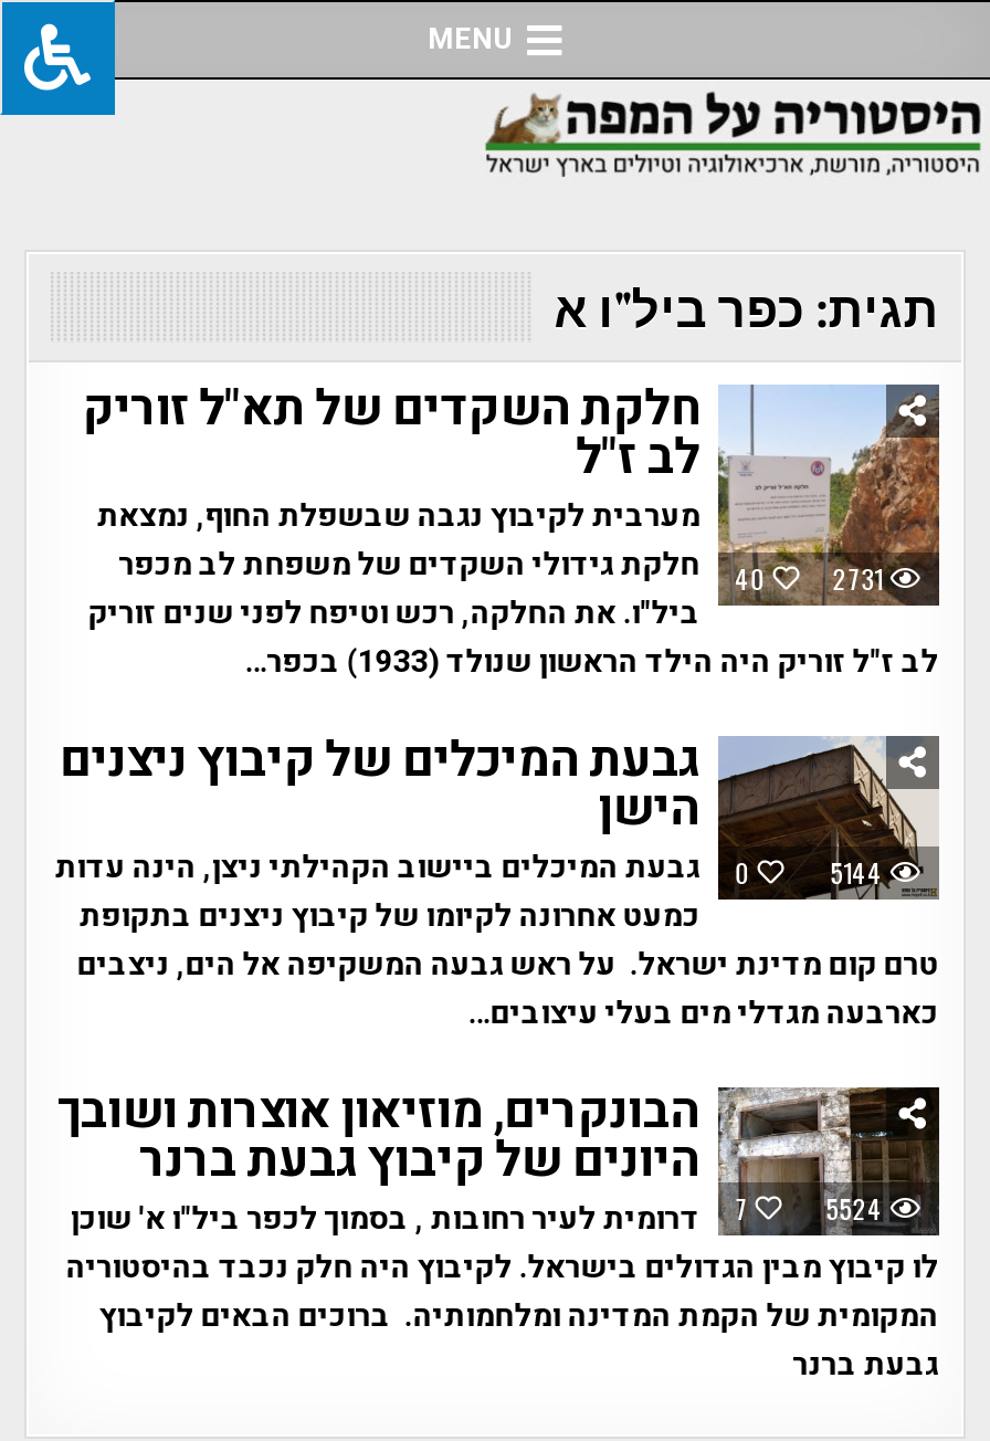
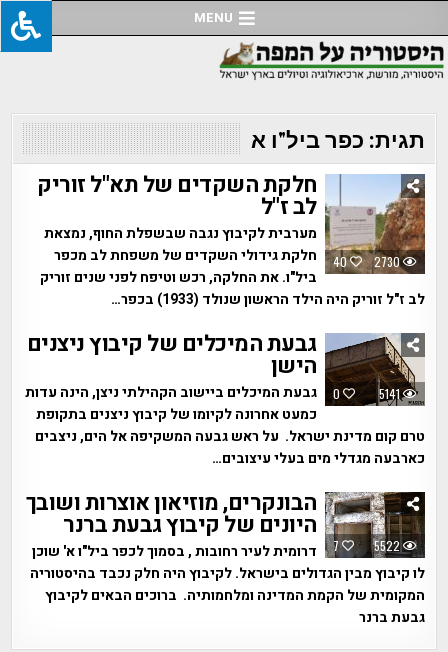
[119,542,883,598] 2731 40 חלקת גידולי השקדים של משפחת לב מכפר -> [54,245,400,270] 2730 40 חלקת גידולי השקדים של משפחת לב מכפר
[830,852,883,890] 5144 -> [379,385,400,402] 5141
[826,1188,883,1226] 5524 -> [374,537,400,554] 5522

